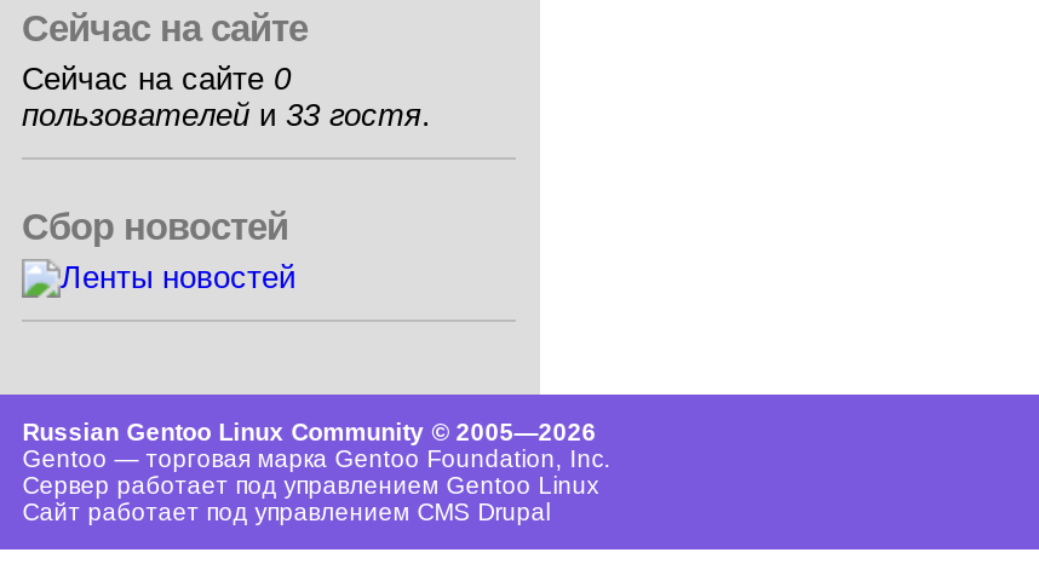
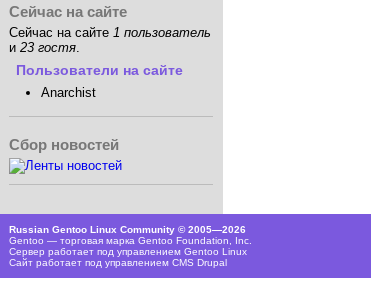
[22,61,431,134] Сейчас на сайте 0 | пользователей и 33 гостя. -> [9,25,211,100] Сейчас на сайте 1 пользователь | и 23 гостя. | Пользователи на сайте | Anarchist

